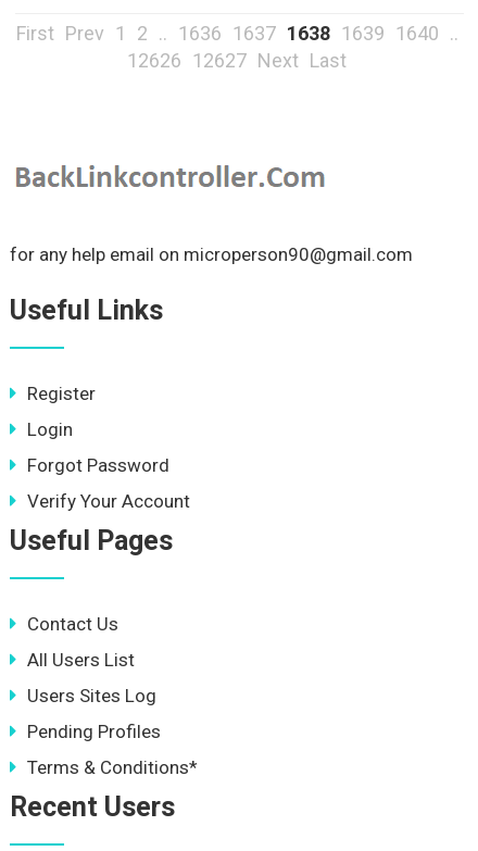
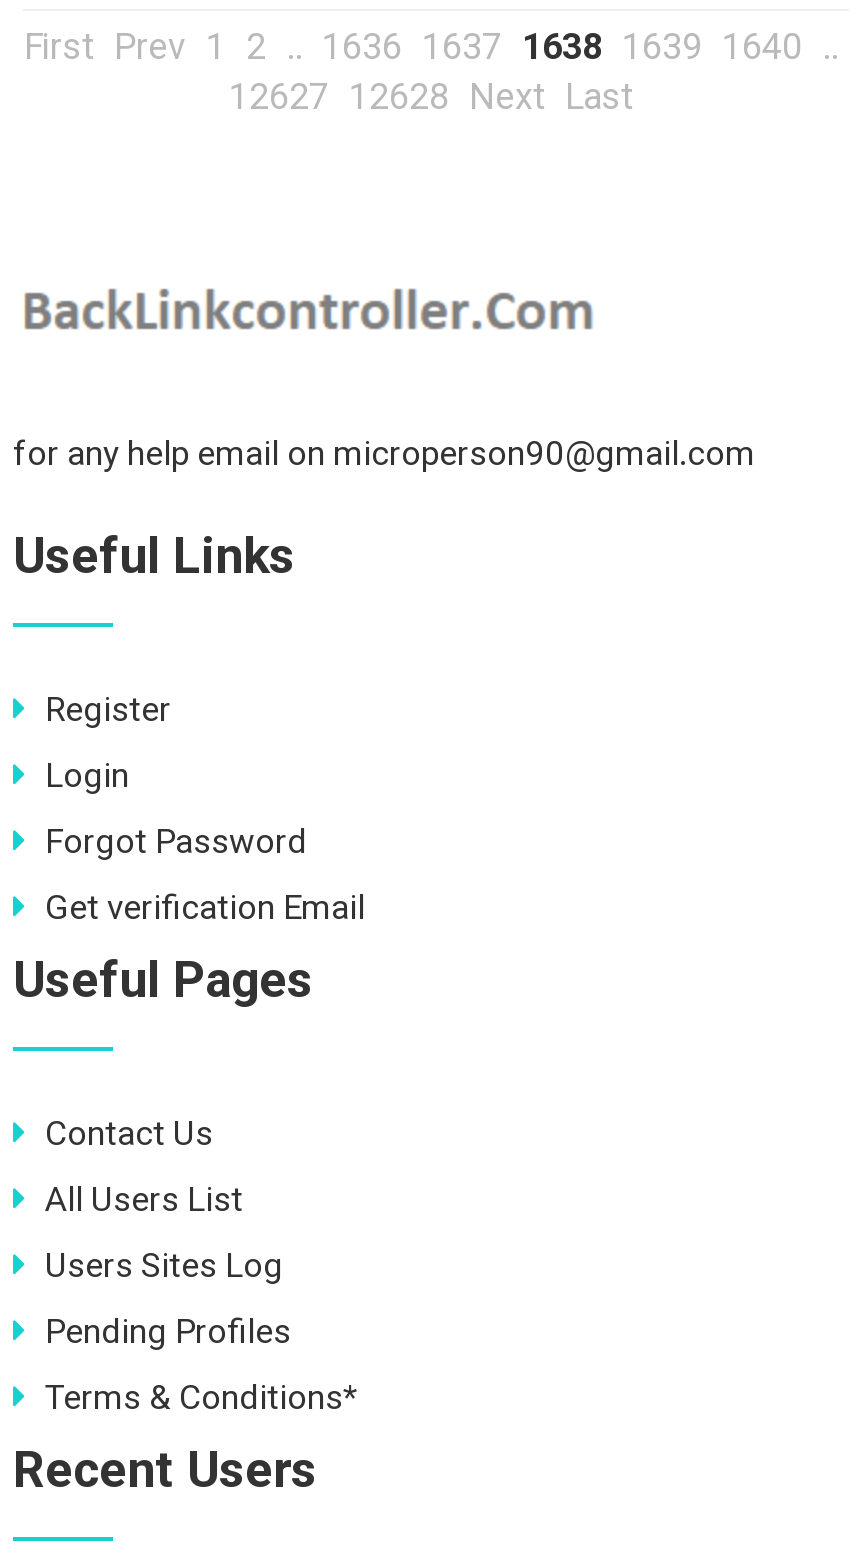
[127,49,347,72] 12626 12627 Next Last -> [229,75,633,117] 12627 12628 Next Last
[27,490,190,512] Verify Your Account -> [45,887,365,927] Get verification Email

